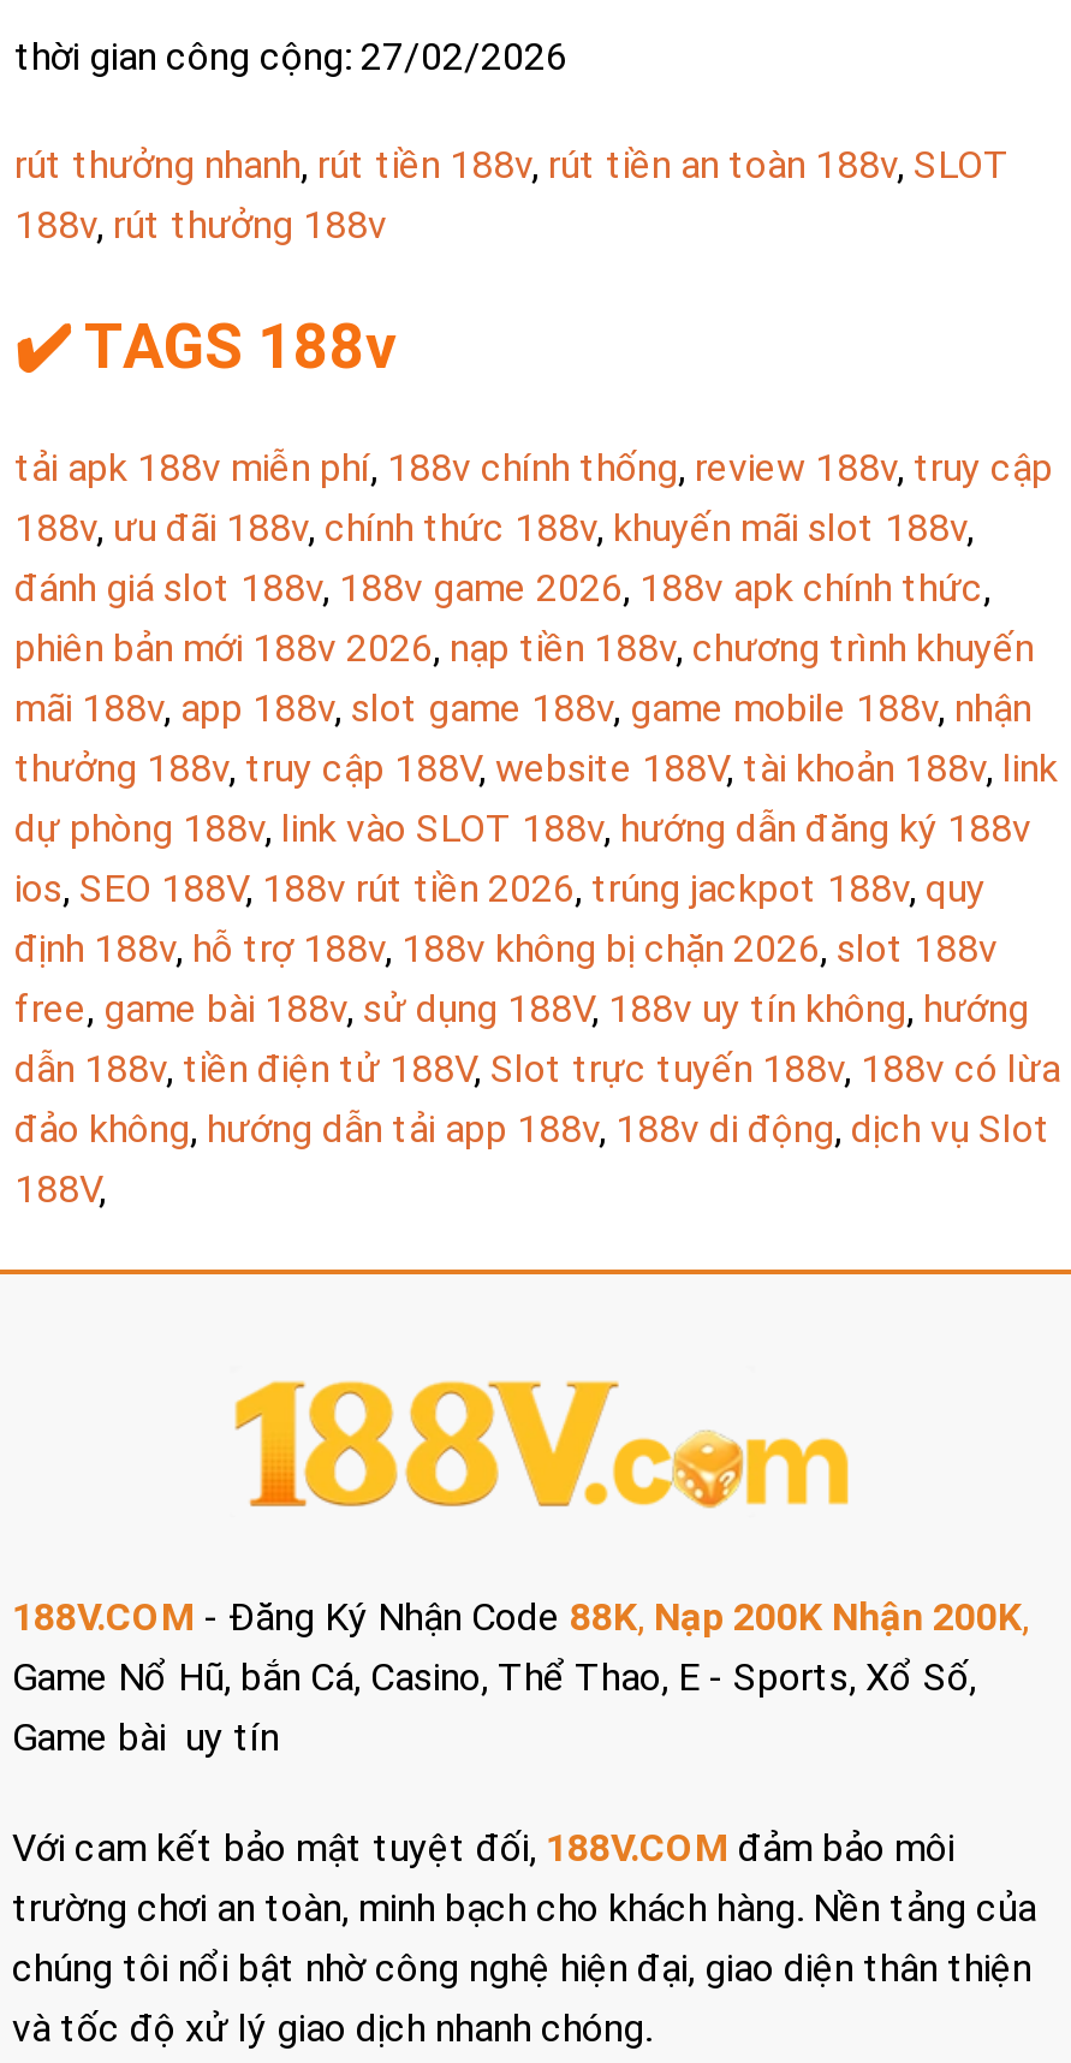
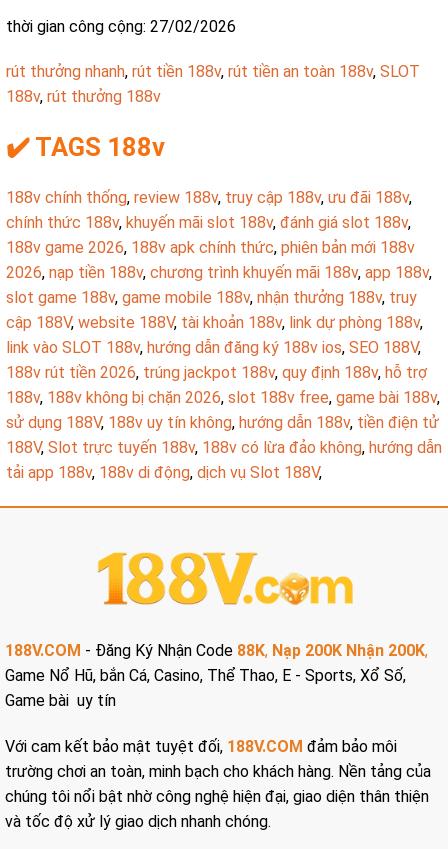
[14,444,1060,1211] tải apk 188v miễn phí, 188v chính thống, review 188v, truy cập | 188v, ưu đãi 188v, chính thức 188v, khuyến mãi slot 188v, | đánh giá slot 188v, 188v game 2026, 188v apk chính thức, | phiên bản mới 188v 2026, nạp tiền 188v, chương trình khuyến | mãi 188v, app 188v, slot game 188v, game mobile 188v, nhận | thưởng 188v, truy cập 188V, website 188V, tài khoản 188v, link | dự phòng 188v, link vào SLOT 188v, hướng dẫn đăng ký 188v | ios, SEO 188V, 188v rút tiền 2026, trúng jackpot 188v, quy | định 188v, hỗ trợ 188v, 188v không bị chặn 2026, slot 188v | free, game bài 188v, sử dụng 188V, 188v uy tín không, hướng | dẫn 188v, tiền điện tử 188V, Slot trực tuyến 188v, 188v có lừa | đảo không, hướng dẫn tải app 188v, 188v di động, dịch vụ Slot | 188V, -> [6,188,442,482] 188v chính thống, review 188v, truy cập 188v, ưu đãi 188v, | chính thức 188v, khuyến mãi slot 188v, đánh giá slot 188v, | 188v game 2026, 188v apk chính thức, phiên bản mới 188v | 2026, nạp tiền 188v, chương trình khuyến mãi 188v, app 188v, | slot game 188v, game mobile 188v, nhận thưởng 188v, truy | cập 188V, website 188V, tài khoản 188v, link dự phòng 188v, | link vào SLOT 188v, hướng dẫn đăng ký 188v ios, SEO 188V, | 188v rút tiền 2026, trúng jackpot 188v, quy định 188v, hỗ trợ | 188v, 188v không bị chặn 2026, slot 188v free, game bài 188v, | sử dụng 188V, 188v uy tín không, hướng dẫn 188v, tiền điện tử | 188V, Slot trực tuyến 188v, 188v có lừa đảo không, hướng dẫn | tải app 188v, 188v di động, dịch vụ Slot 188V,

